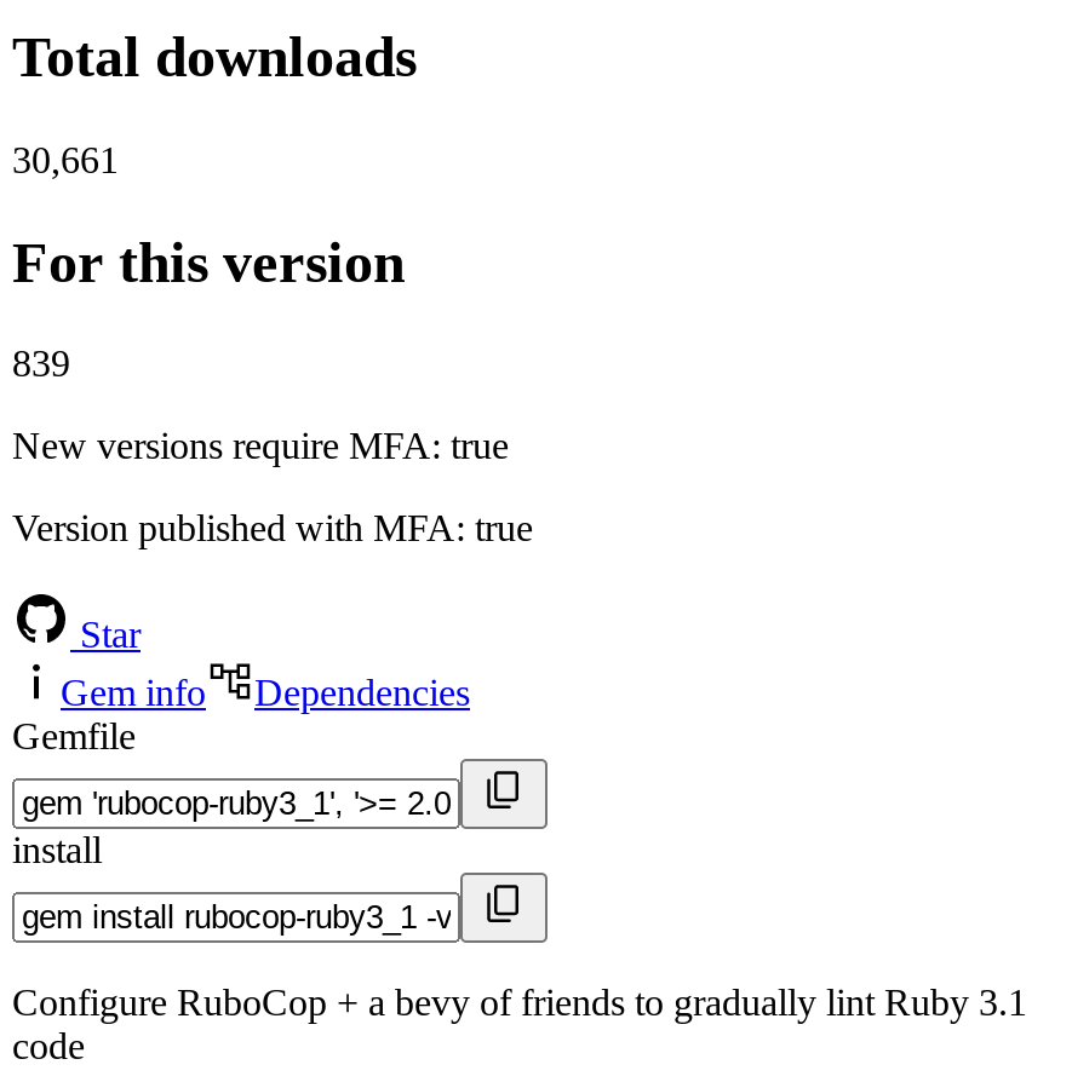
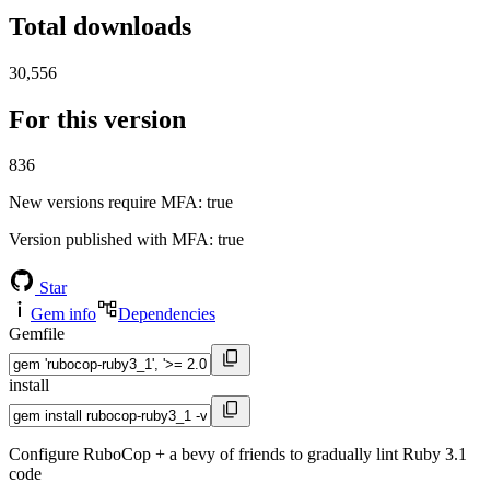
[12,138,119,179] 30,661 -> [9,63,57,82] 30,556
[12,343,70,385] 839 -> [9,156,35,175] 836

